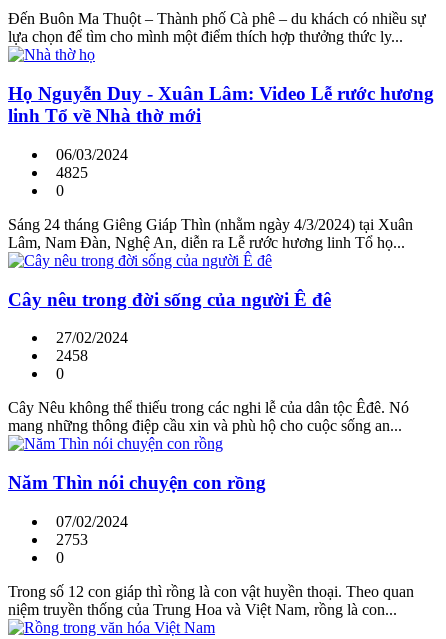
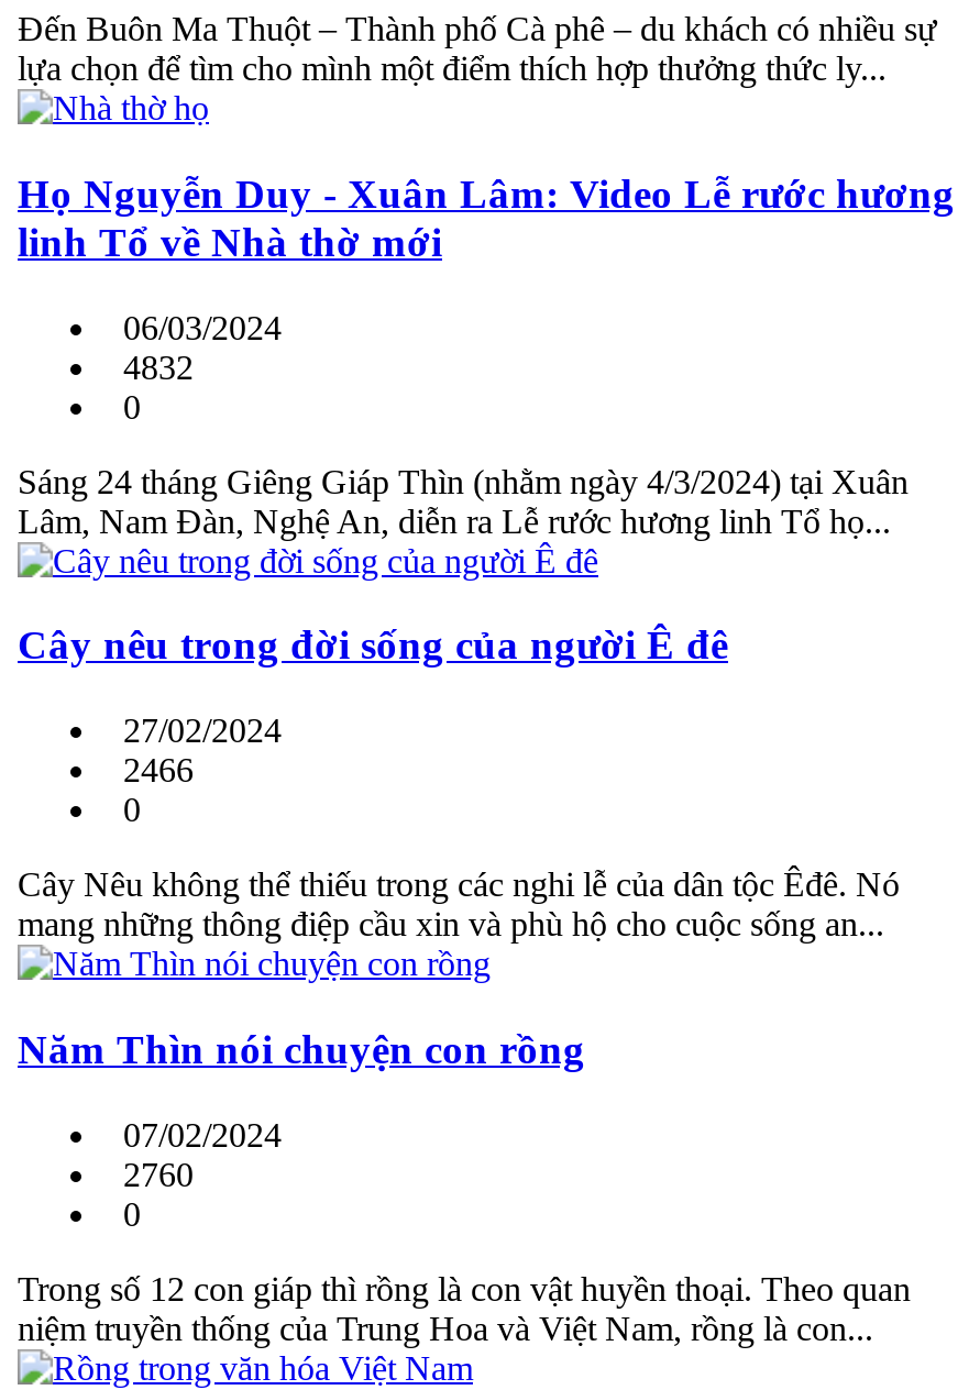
[52,164,88,181] 4825 -> [114,348,194,386] 4832
[52,347,88,364] 2458 -> [114,752,194,789] 2466
[52,531,88,548] 2753 -> [114,1155,194,1193] 2760

